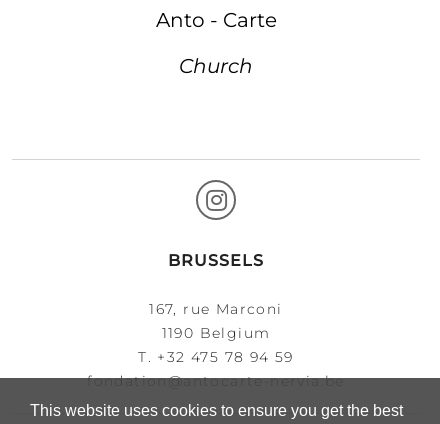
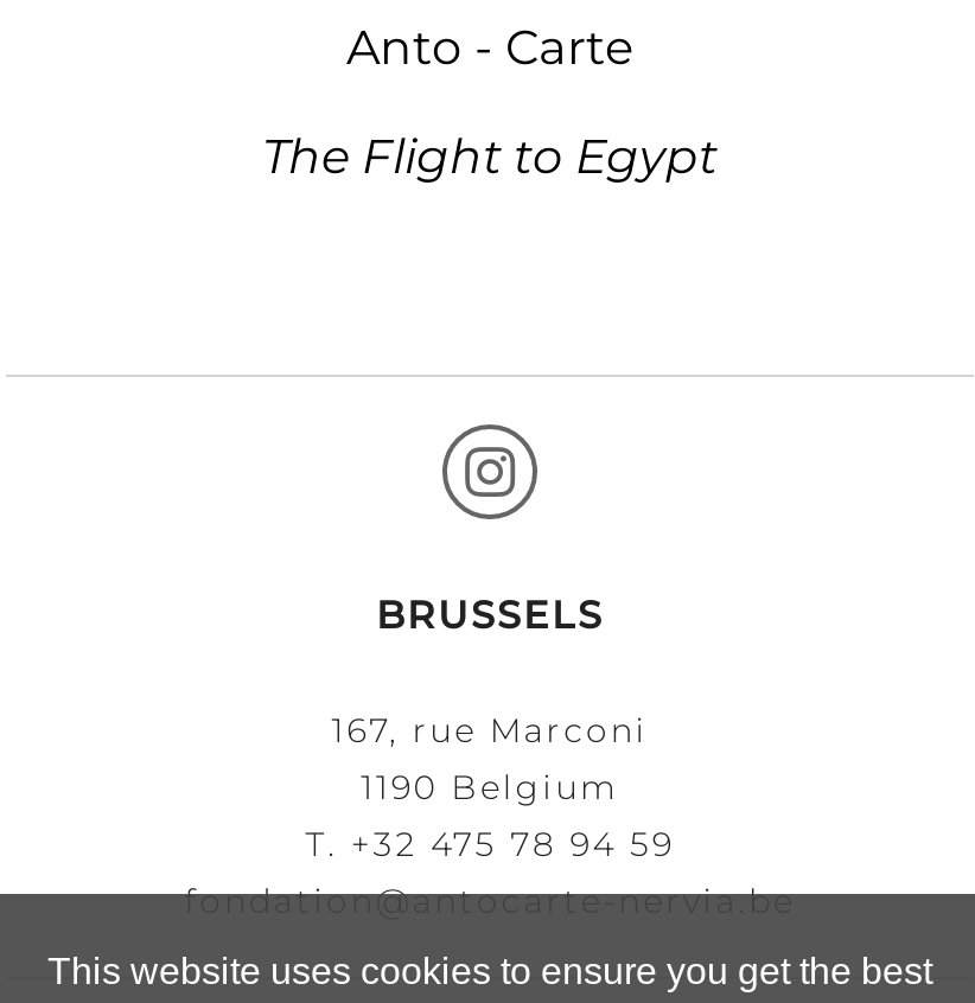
[179,54,253,78] Church -> [262,127,718,184] The Flight to Egypt

